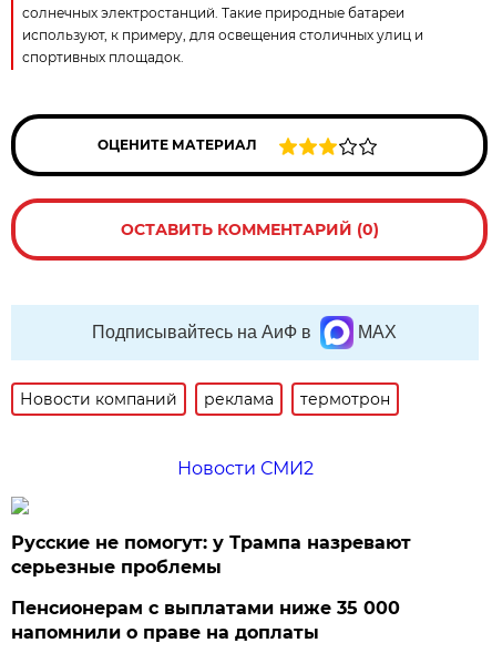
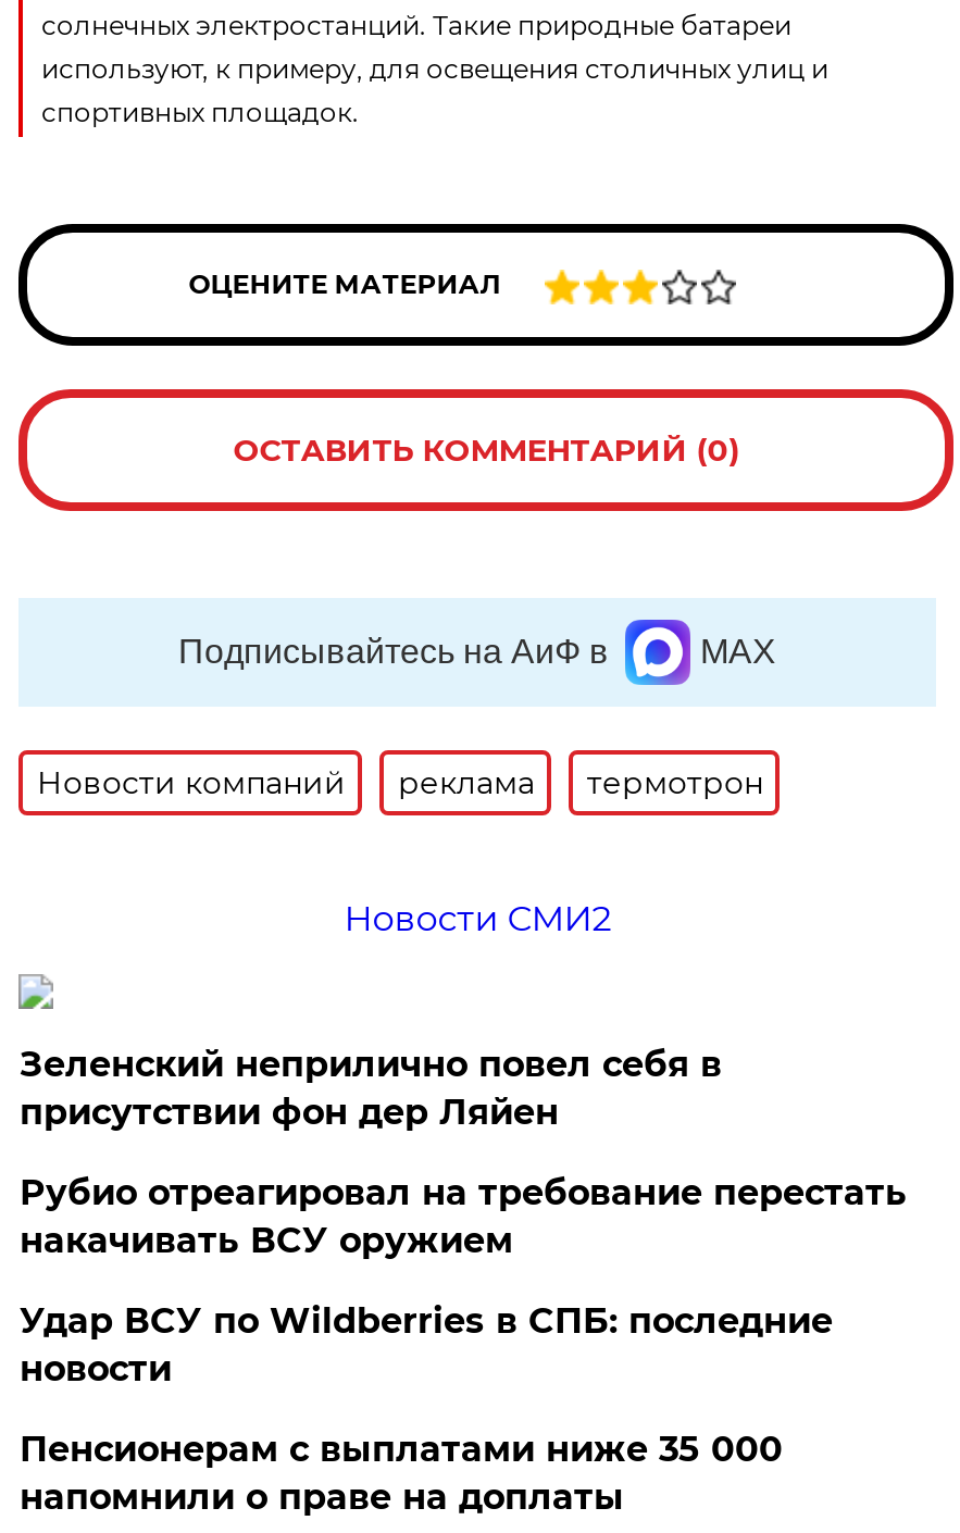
[12,532,412,578] Русские не помогут: у Трампа назревают | серьезные проблемы -> [19,1044,907,1390] Зеленский неприлично повел cебя в | присутствии фон дер Ляйен | Рубио отреагировал на требование перестать | накачивать ВСУ оружием | Удар ВСУ по Wildberries в СПБ: последние | новости

